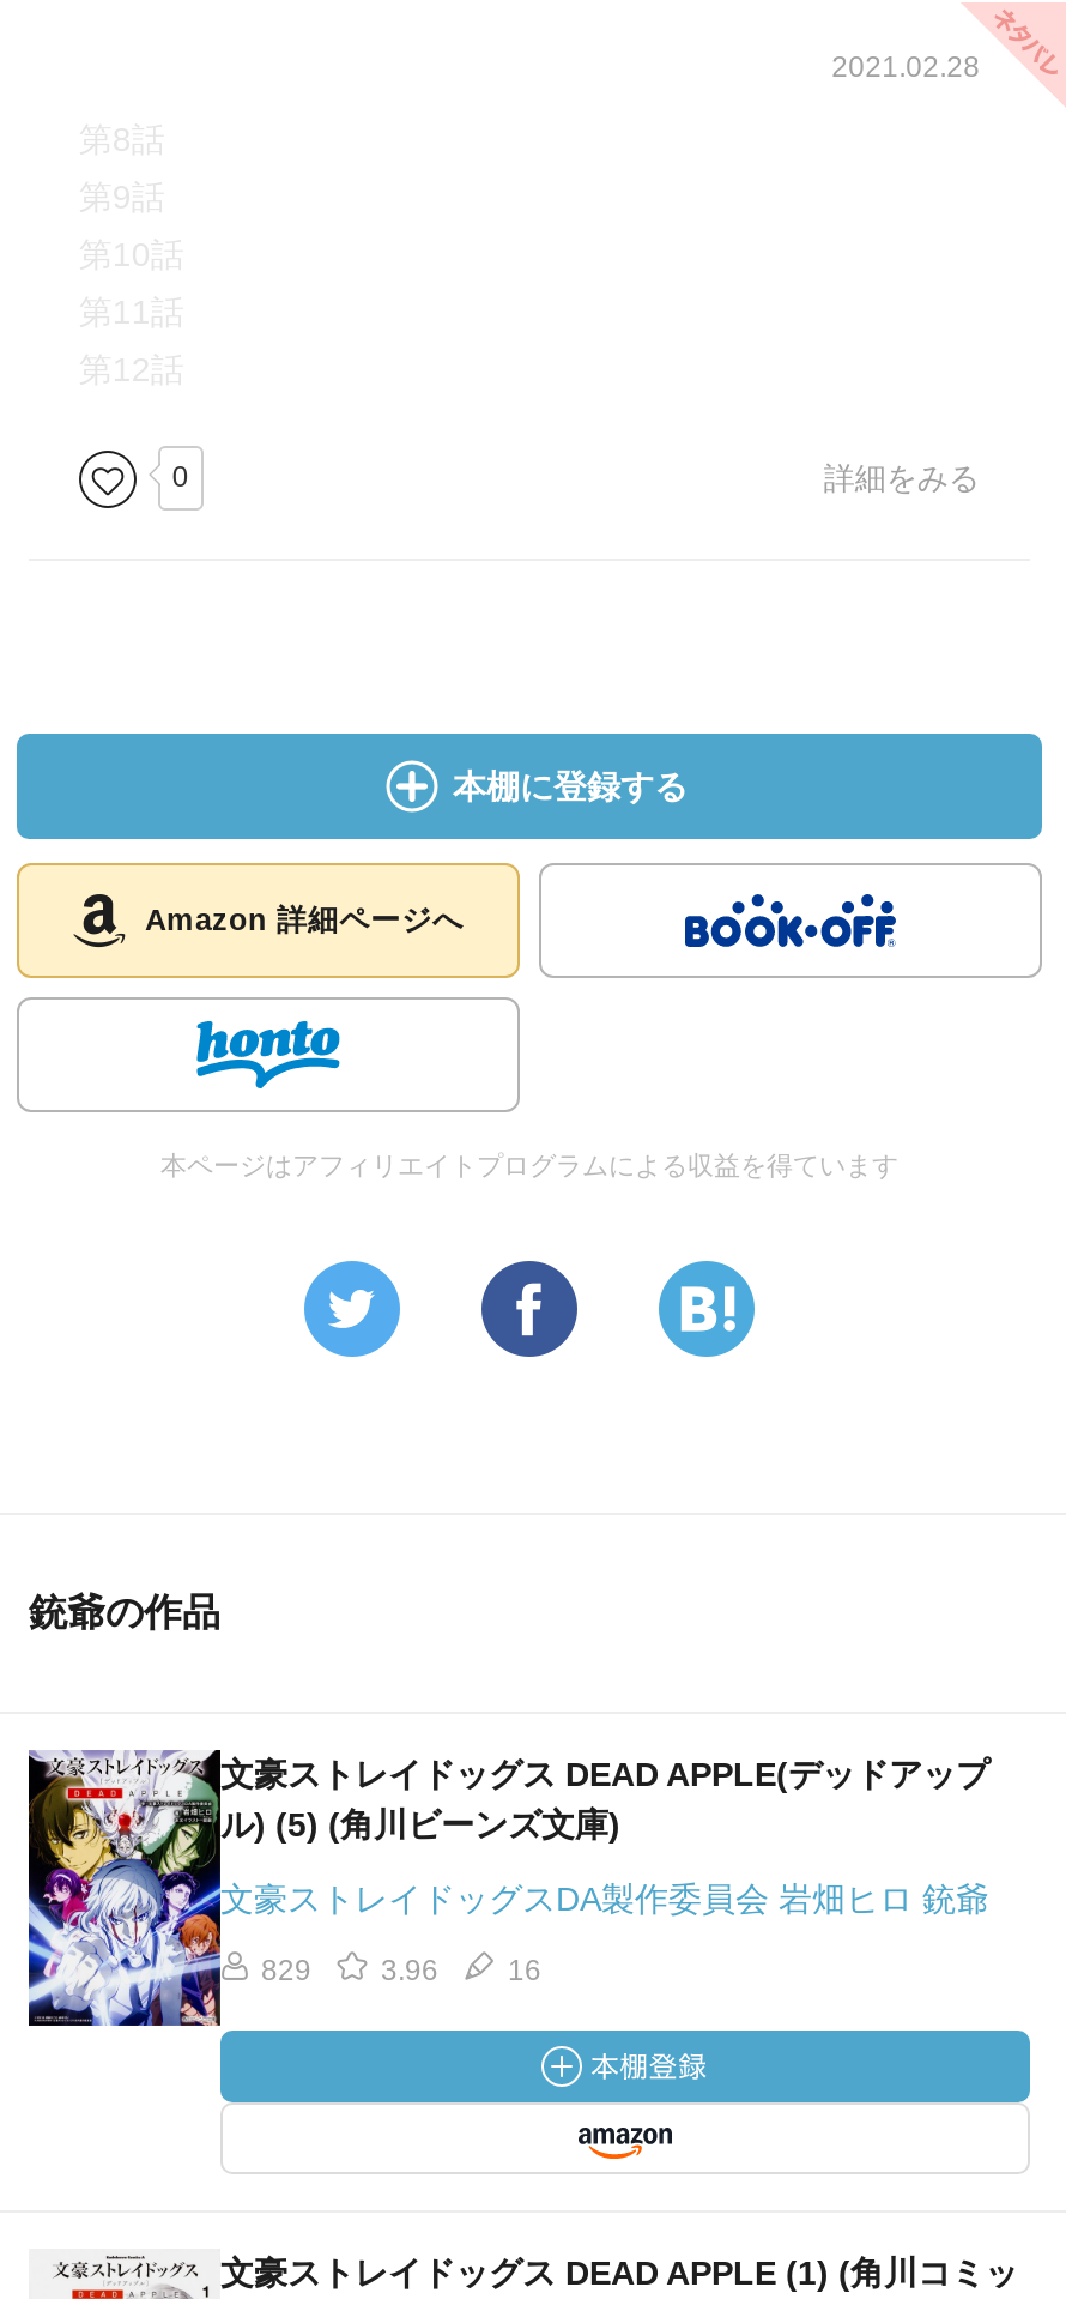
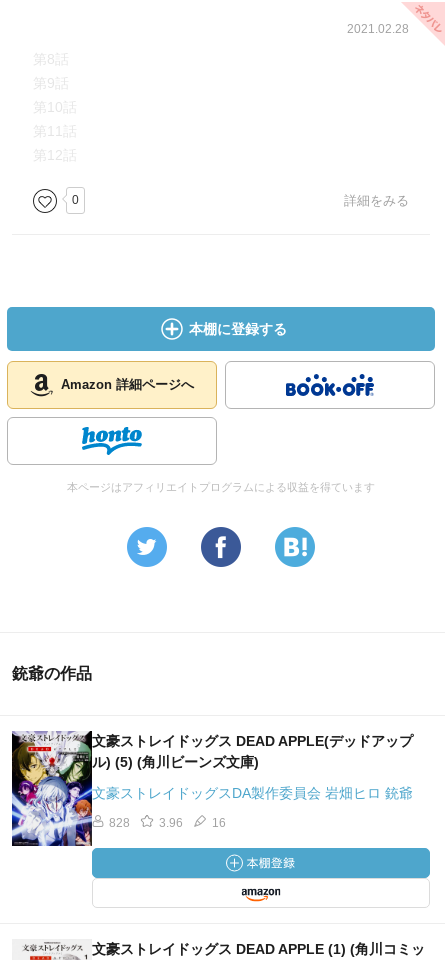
[261,1954,311,1987] 829 -> [109,816,130,830] 828

